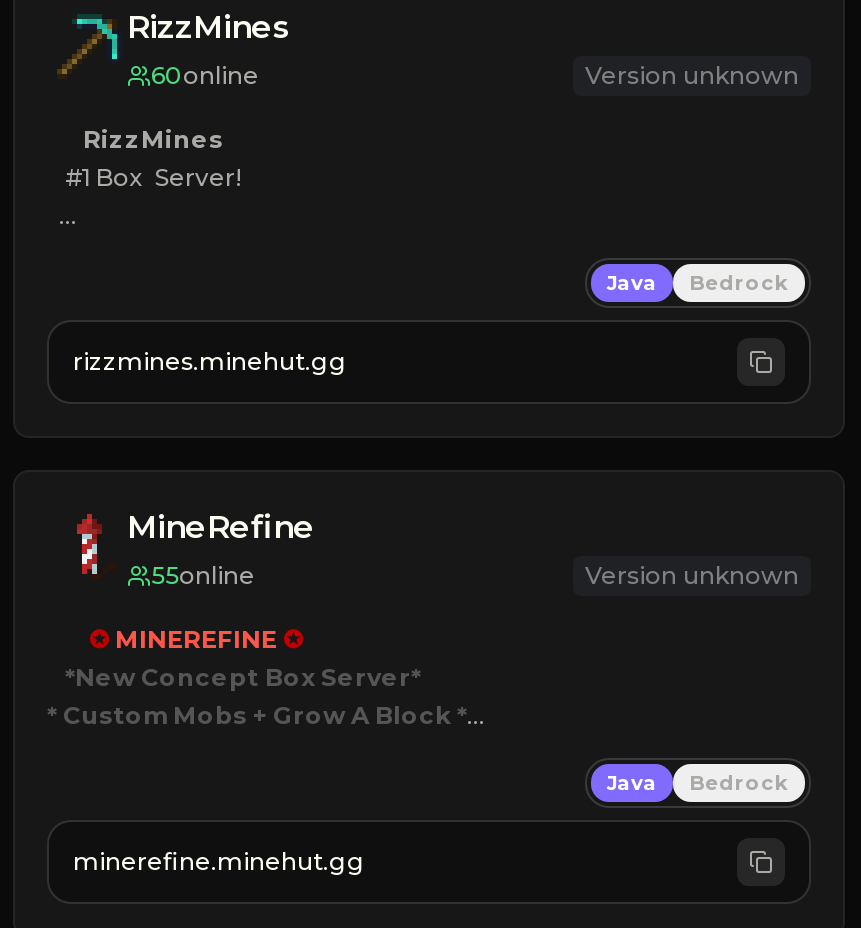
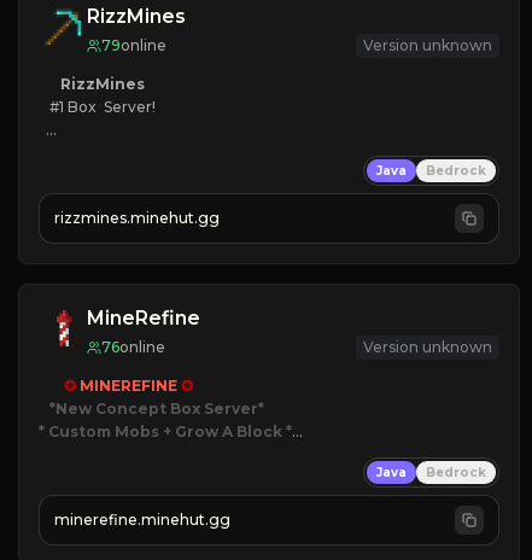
[151,60,259,90] 60online -> [101,36,166,54] 79online
[151,560,255,590] 55online -> [101,338,165,356] 76online

